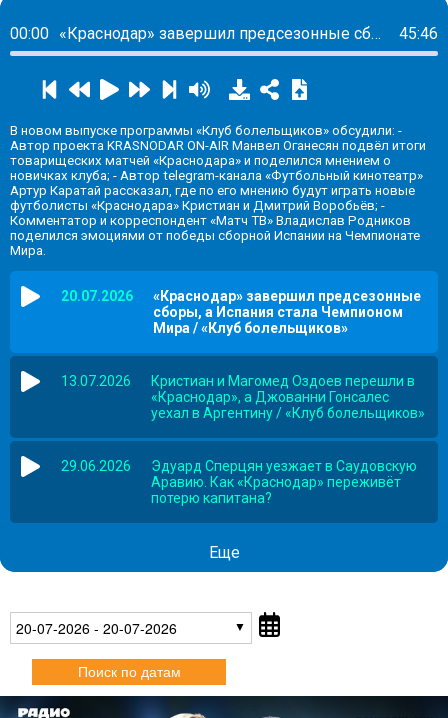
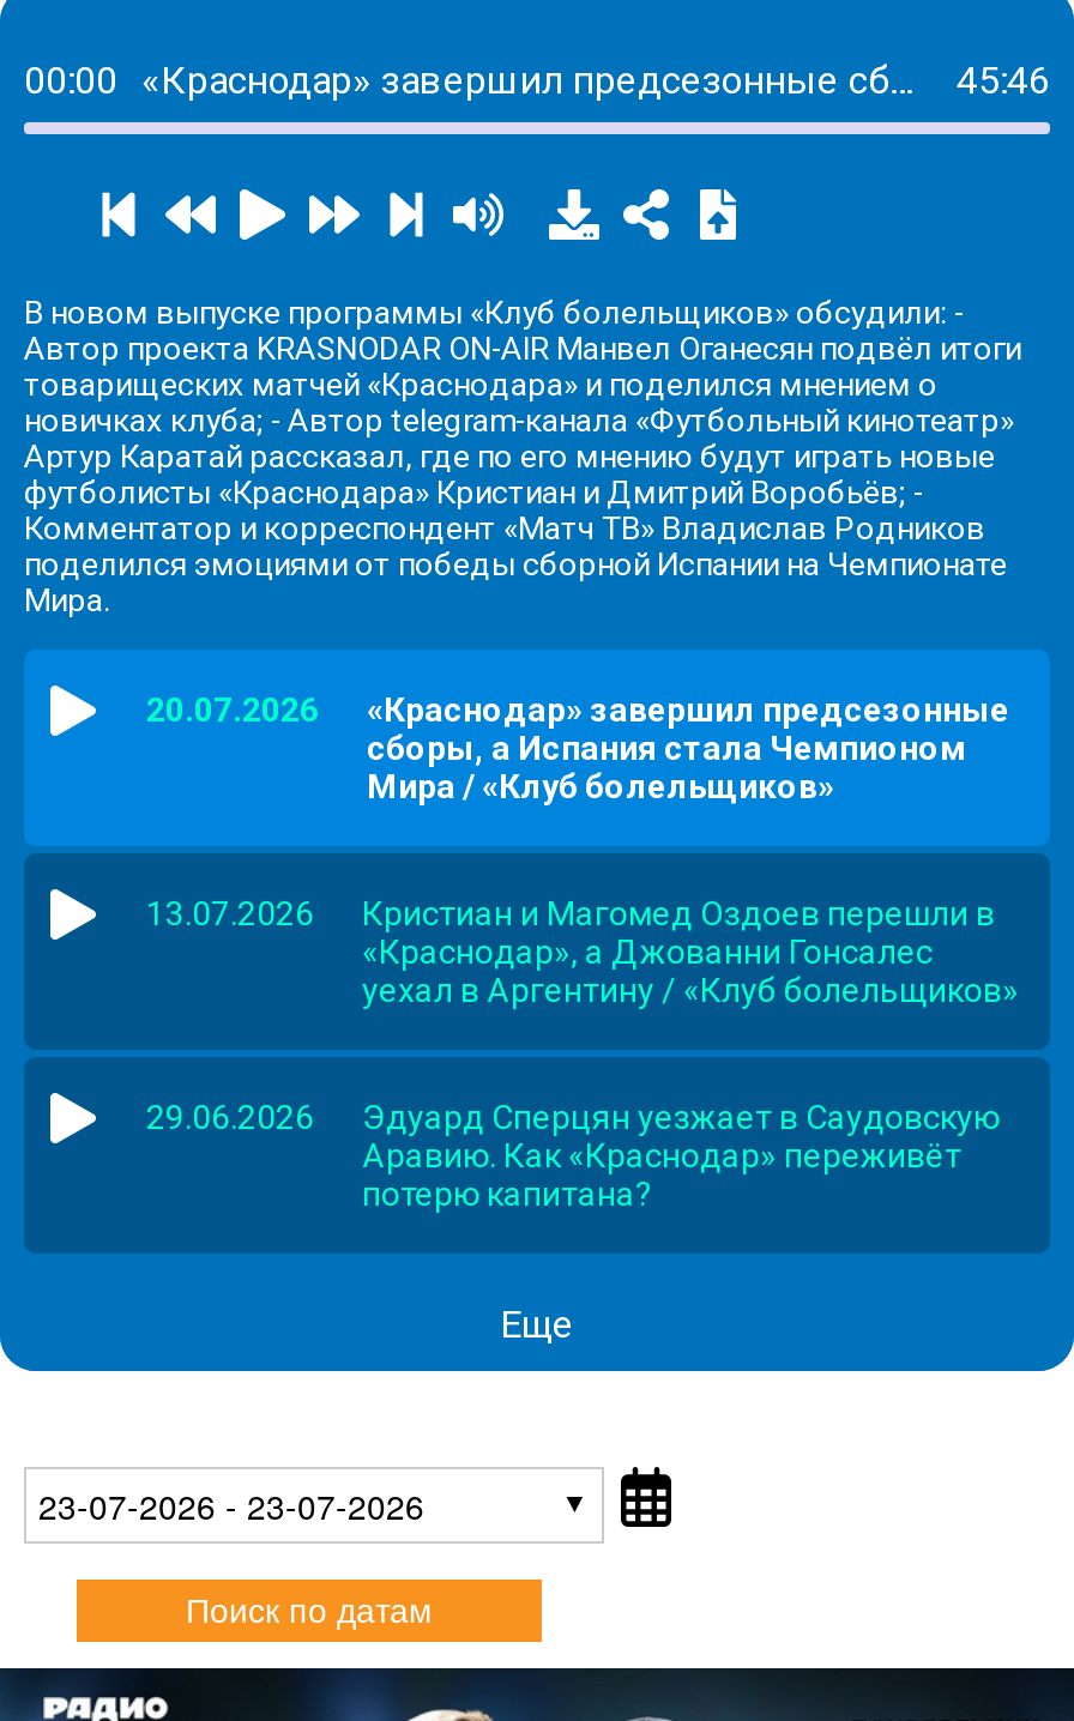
[16,618,177,638] 20-07-2026 - 20-07-2026 -> [38,1481,424,1529] 23-07-2026 - 23-07-2026

